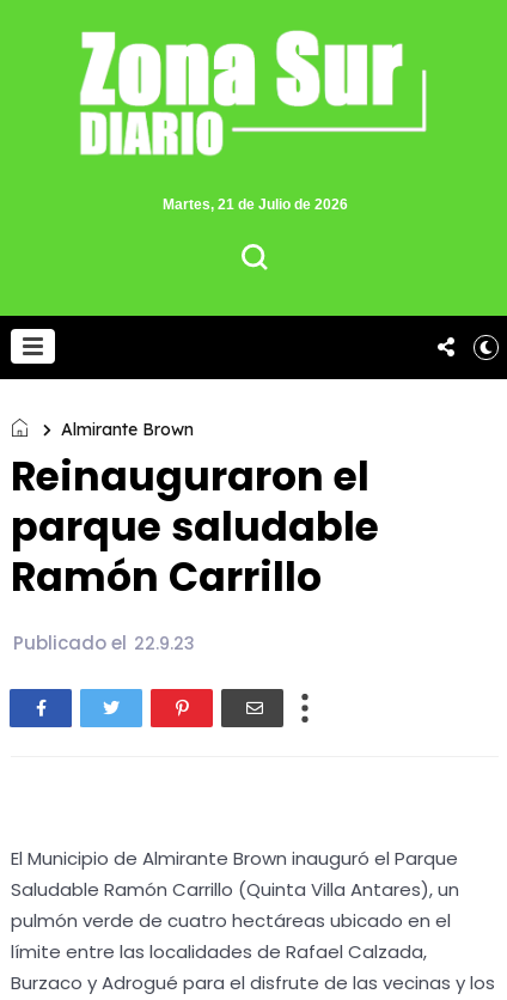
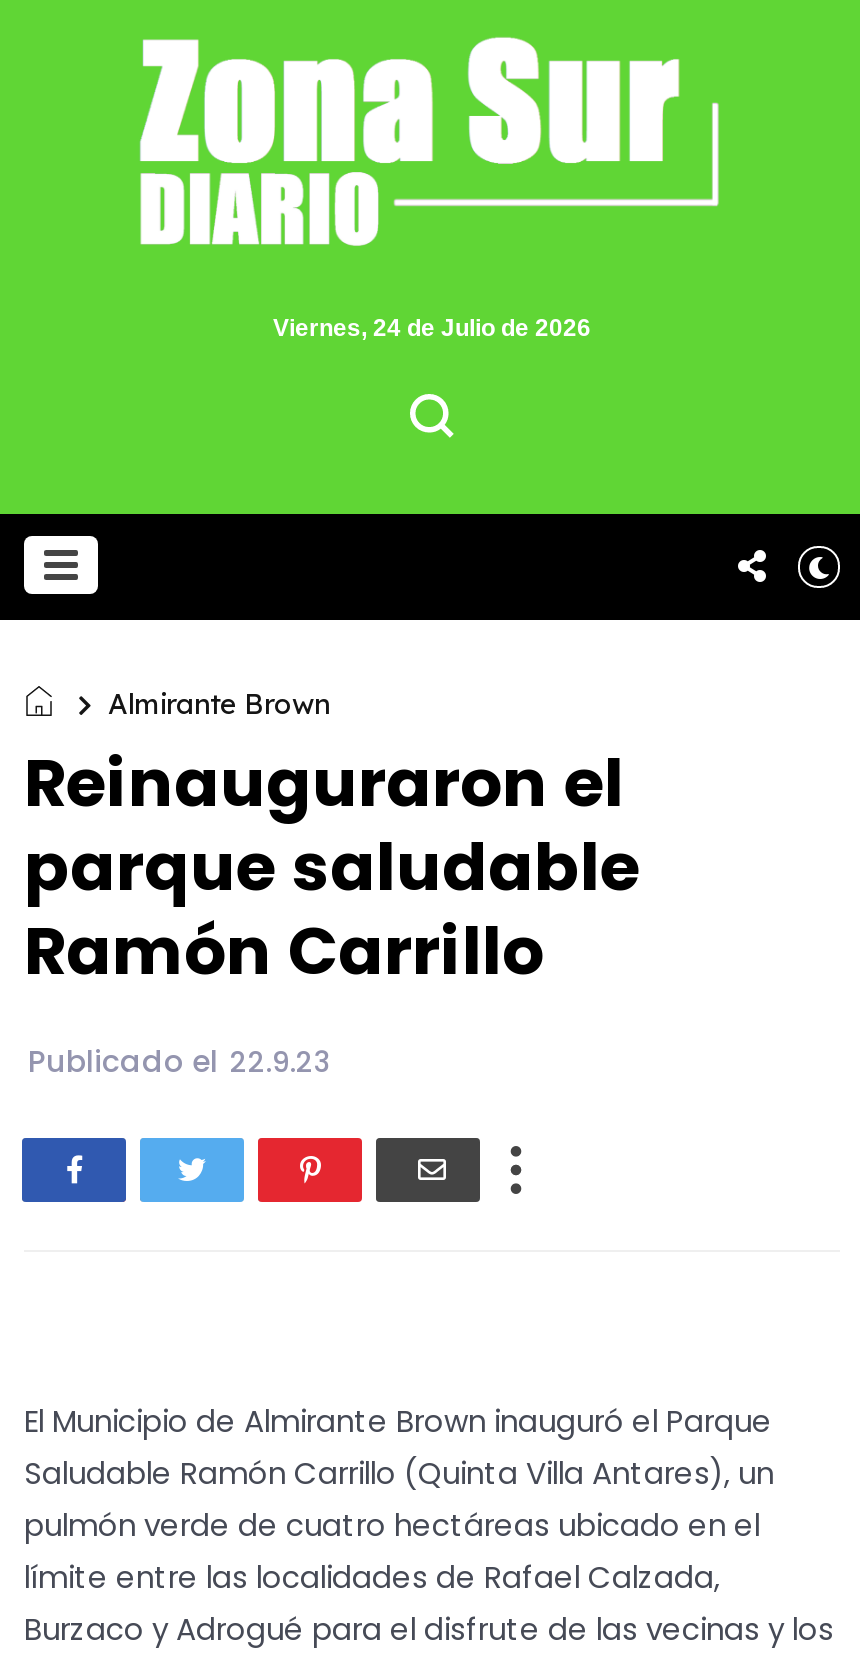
[162,196,347,213] Martes, 21 de Julio de 2026 -> [273,314,591,342] Viernes, 24 de Julio de 2026

